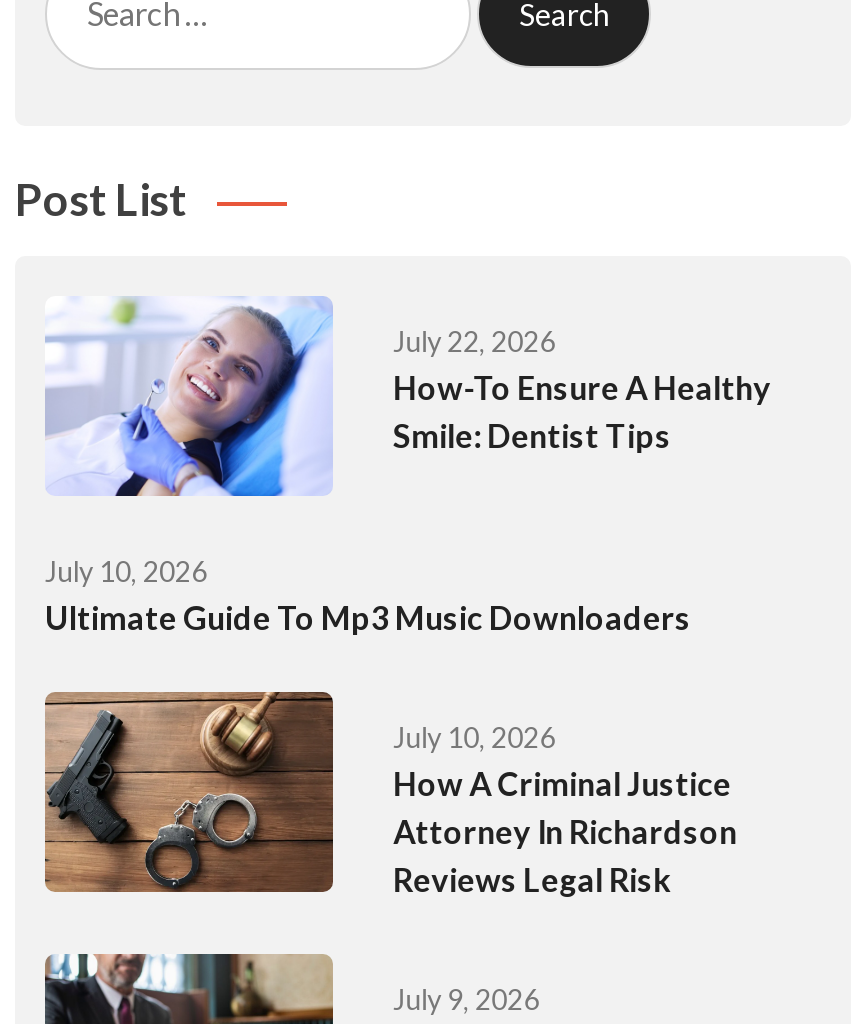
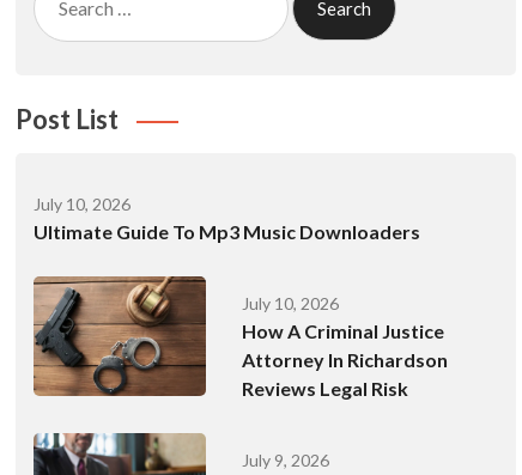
[45,296,771,498] [image] | July 22, 2026 | How-To Ensure A Healthy | Smile: Dentist Tips -> none

